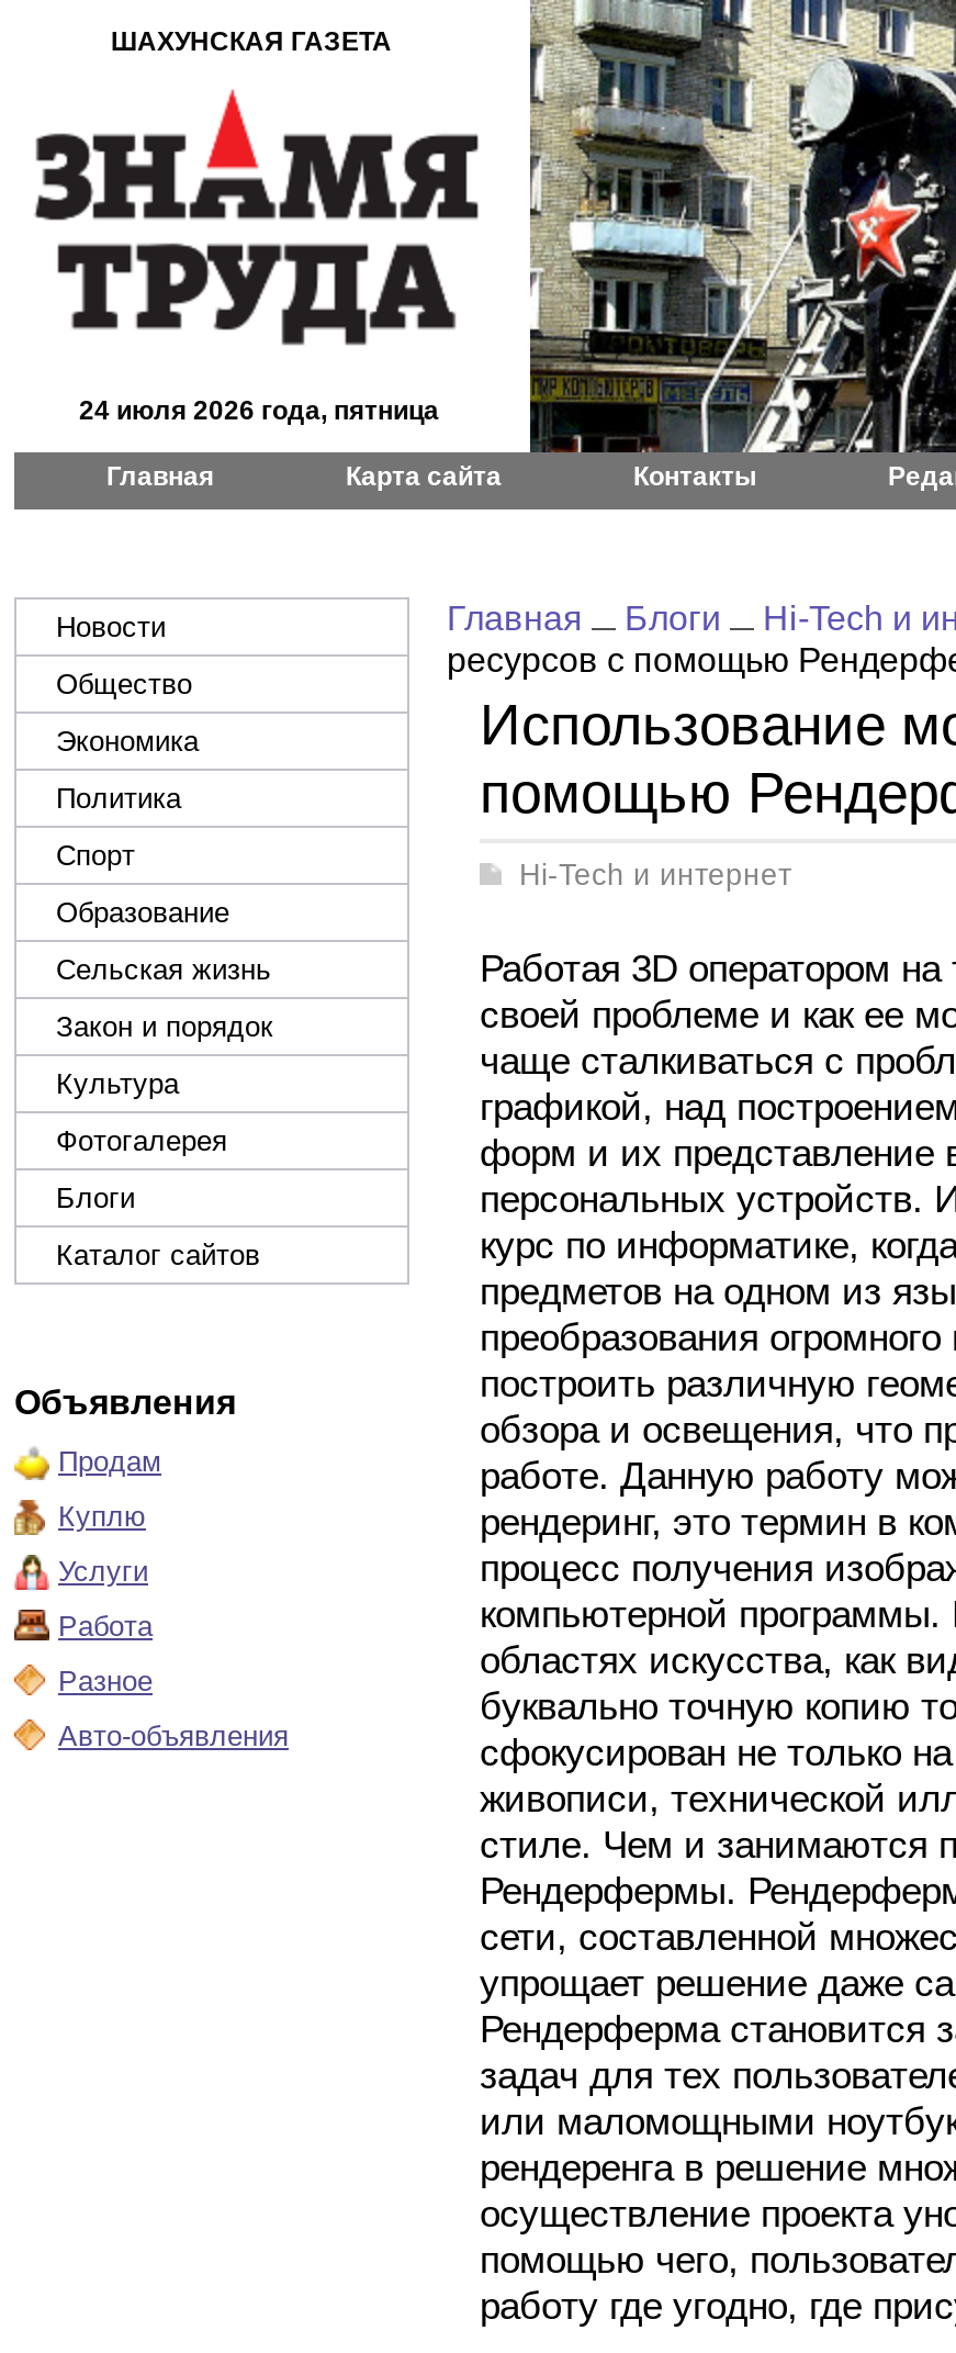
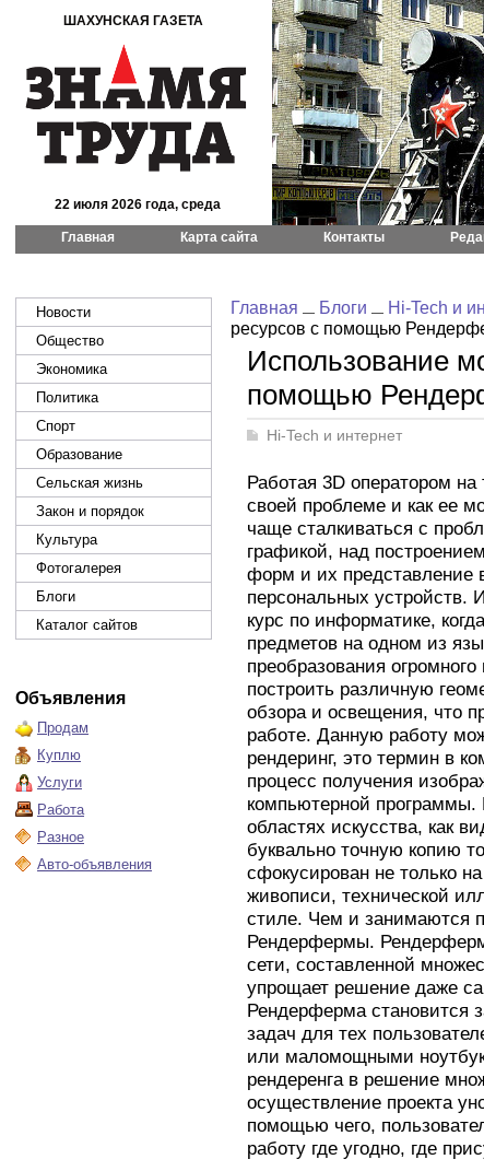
[79,395,439,426] 24 июля 2026 года, пятница -> [54,197,220,212] 22 июля 2026 года, среда

